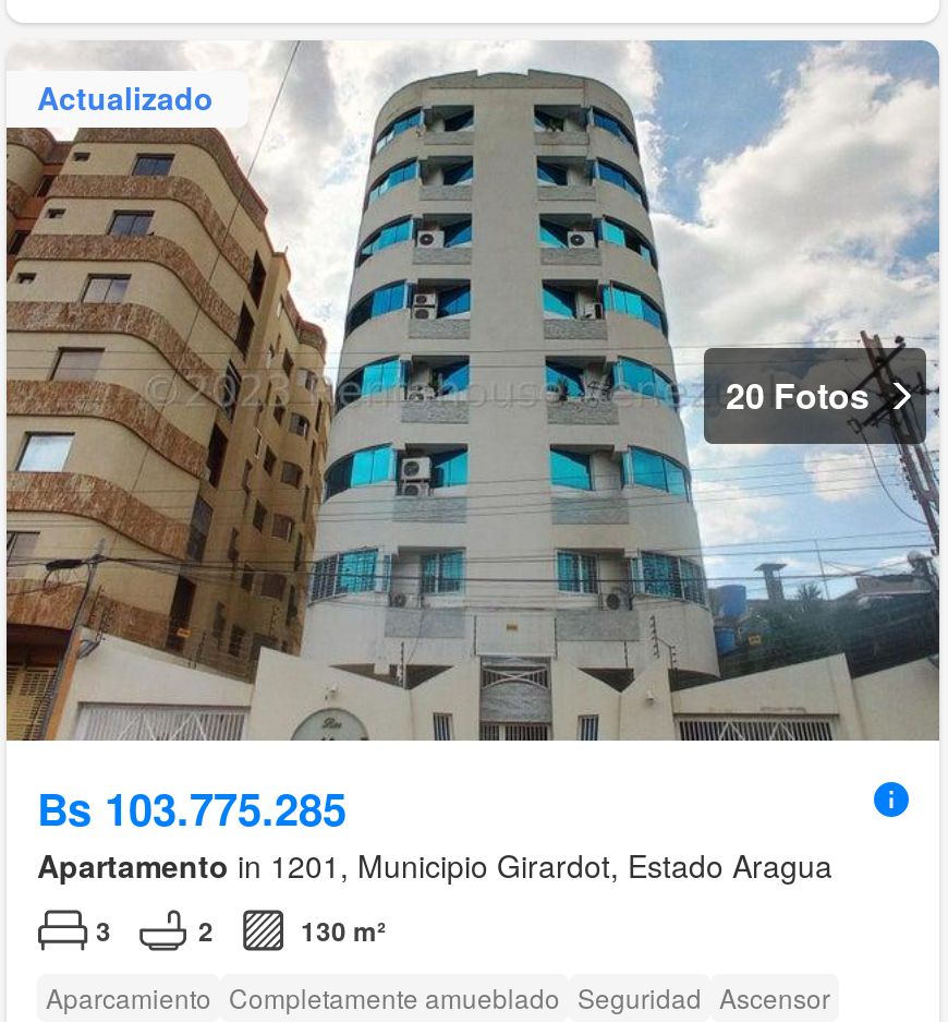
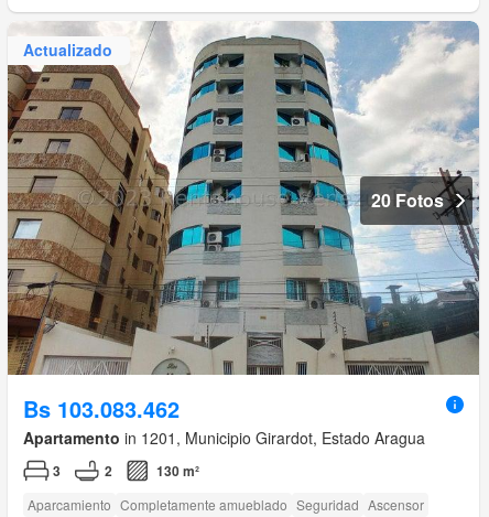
[37,775,347,838] Bs 103.775.285 -> [23,392,180,424] Bs 103.083.462

